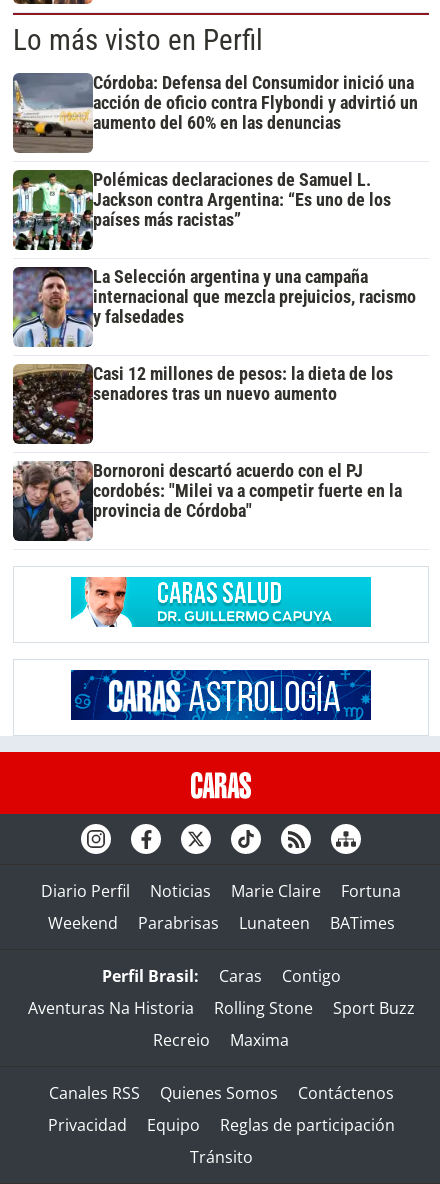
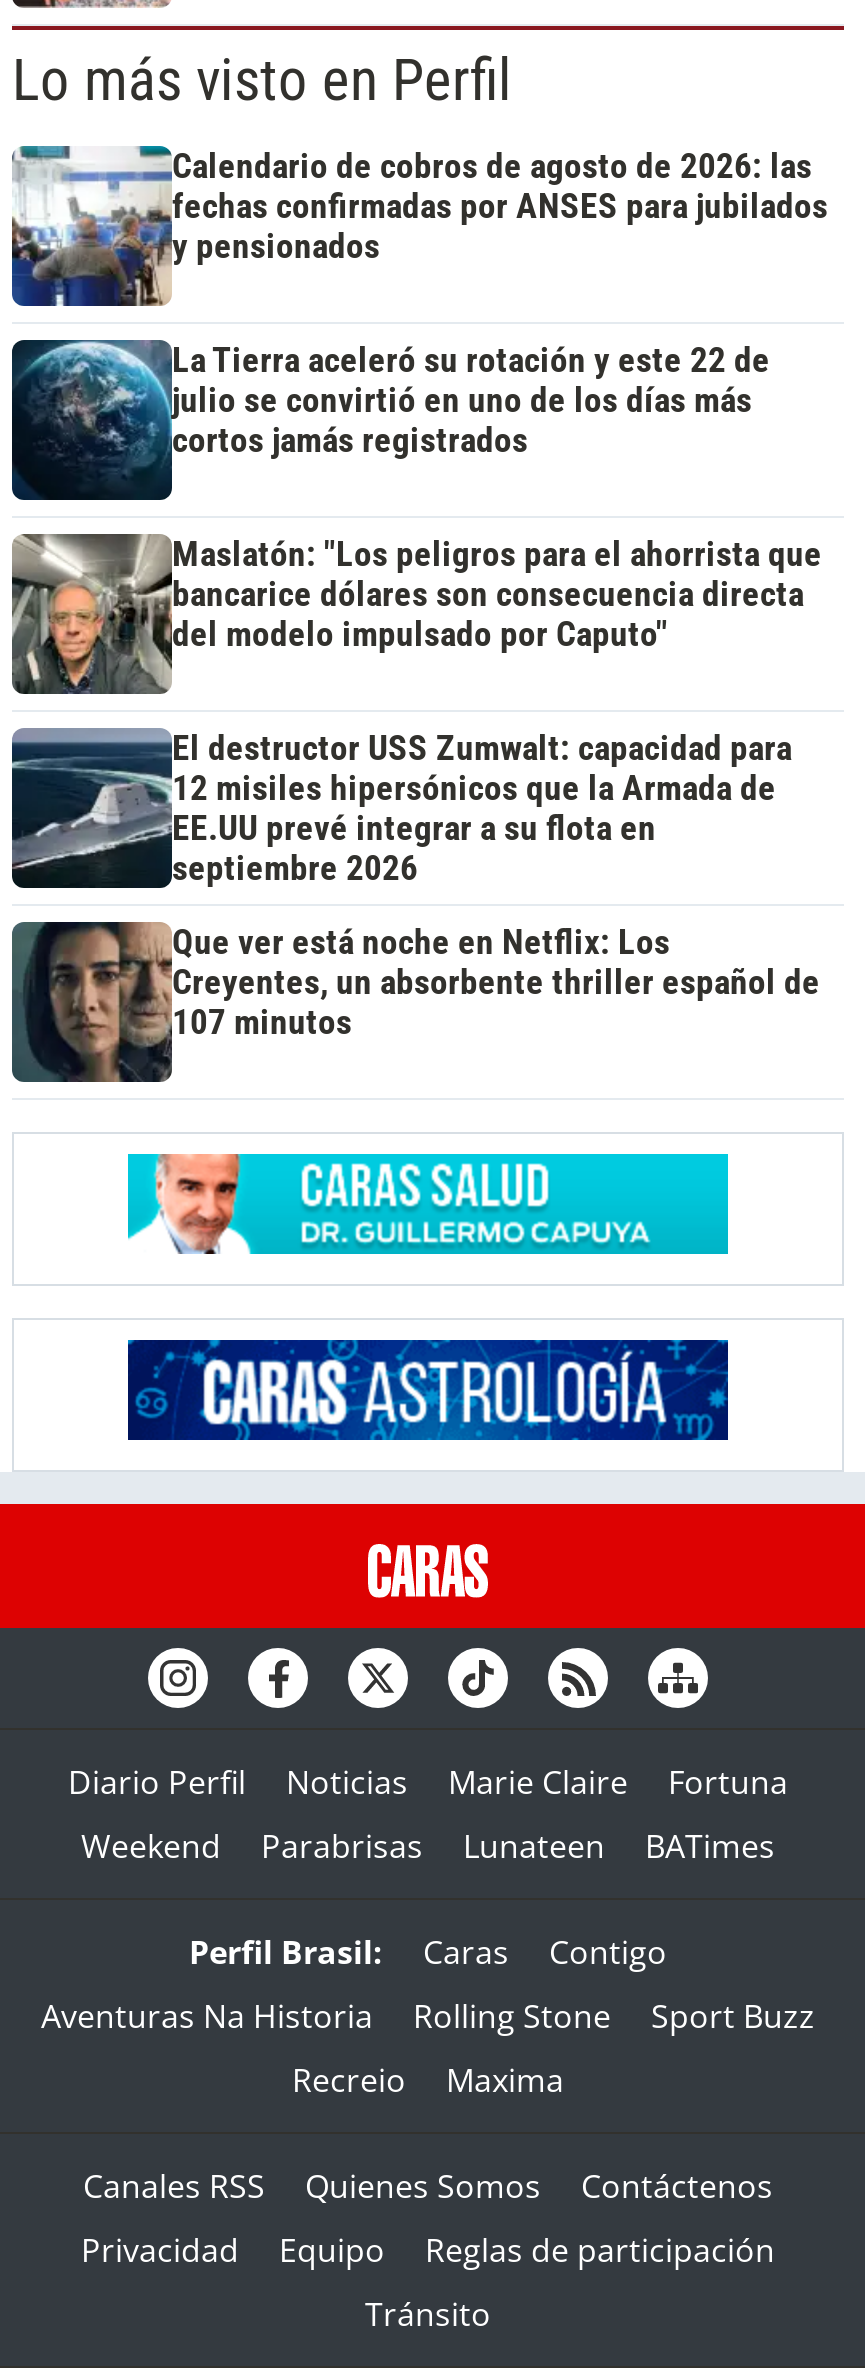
[12,72,418,154] [image] | Córdoba: Defensa del Consumidor inició una | acción de oficio contra Flybondi y advirtió un | aumento del 60% en las denuncias -> [12,146,828,308] [image] | Calendario de cobros de agosto de 2026: las | fechas confirmadas por ANSES para jubilados | y pensionados
[12,169,391,250] [image] | Polémicas declaraciones de Samuel L. | Jackson contra Argentina: “Es uno de los | países más racistas” -> [10,338,770,500] [image] | La Tierra aceleró su rotación y este 22 de | julio se convirtió en uno de los días más | cortos jamás registrados
[12,267,416,348] [image] | La Selección argentina y una campaña | internacional que mezcla prejuicios, racismo | y falsedades -> [10,534,822,696] [image] | Maslatón: "Los peligros para el ahorrista que | bancarice dólares son consecuencia directa | del modelo impulsado por Caputo"
[12,364,393,445] [image] | Casi 12 millones de pesos: la dieta de los | senadores tras un nuevo aumento -> [10,728,792,890] [image] | El destructor USS Zumwalt: capacidad para | 12 misiles hipersónicos que la Armada de | EE.UU prevé integrar a su flota en | septiembre 2026
[12,461,402,542] [image] | Bornoroni descartó acuerdo con el PJ | cordobés: "Milei va a competir fuerte en la | provincia de Córdoba" -> [10,920,820,1084] [image] | Que ver está noche en Netflix: Los | Creyentes, un absorbente thriller español de | 107 minutos

